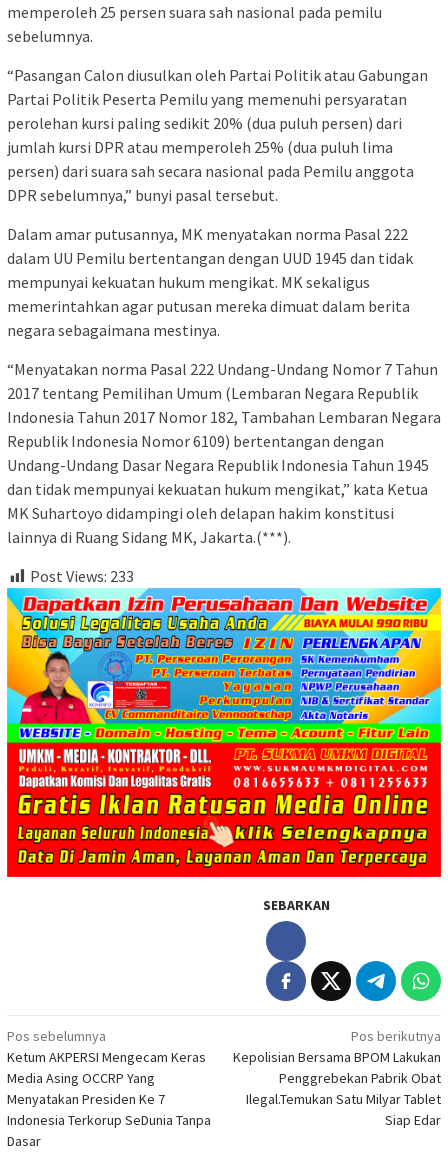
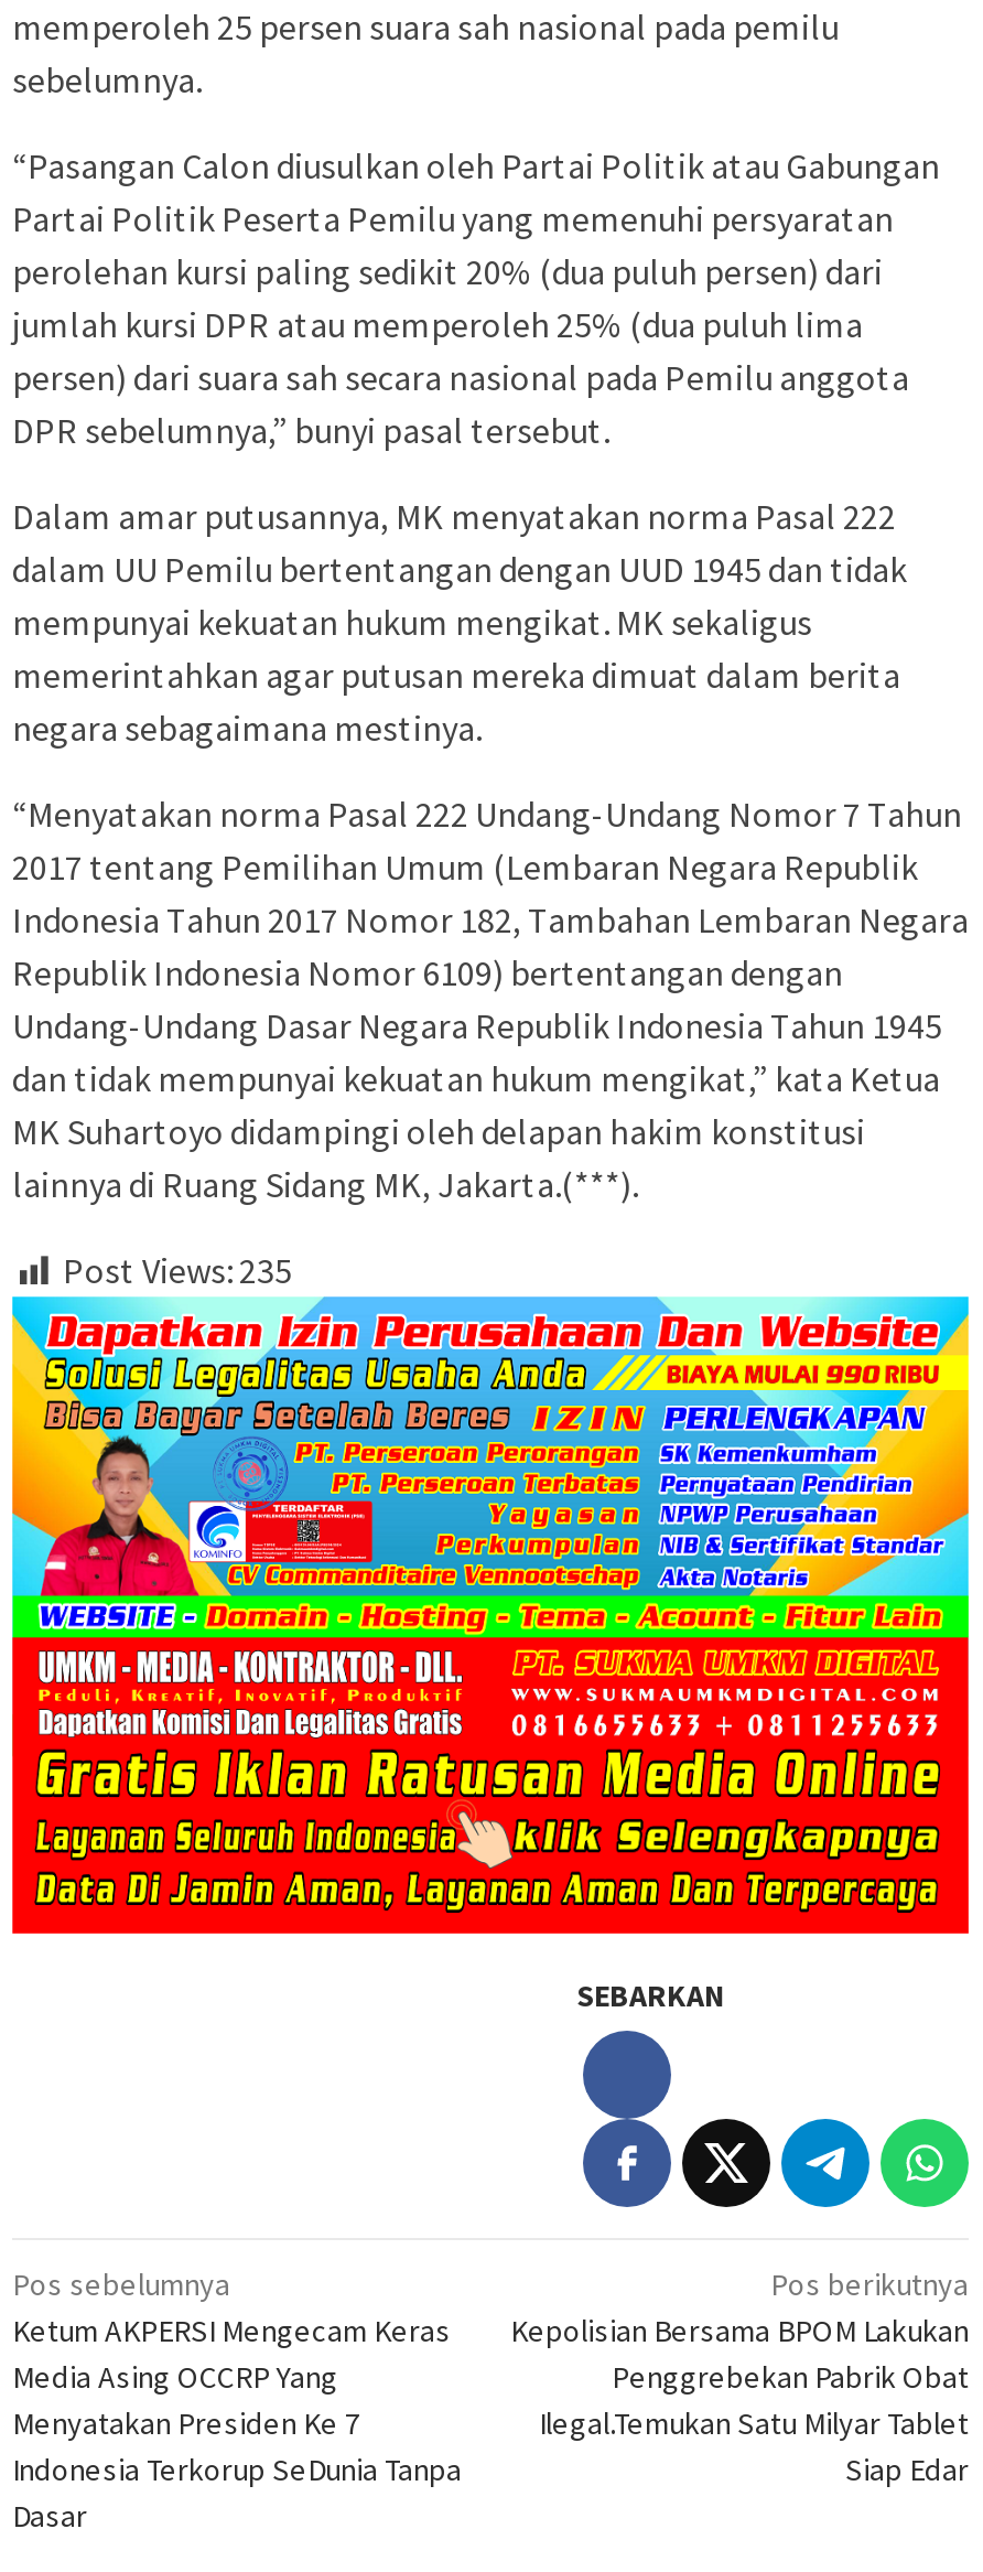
[30,566,134,586] Post Views: 233 -> [63,1248,292,1293] Post Views: 235

